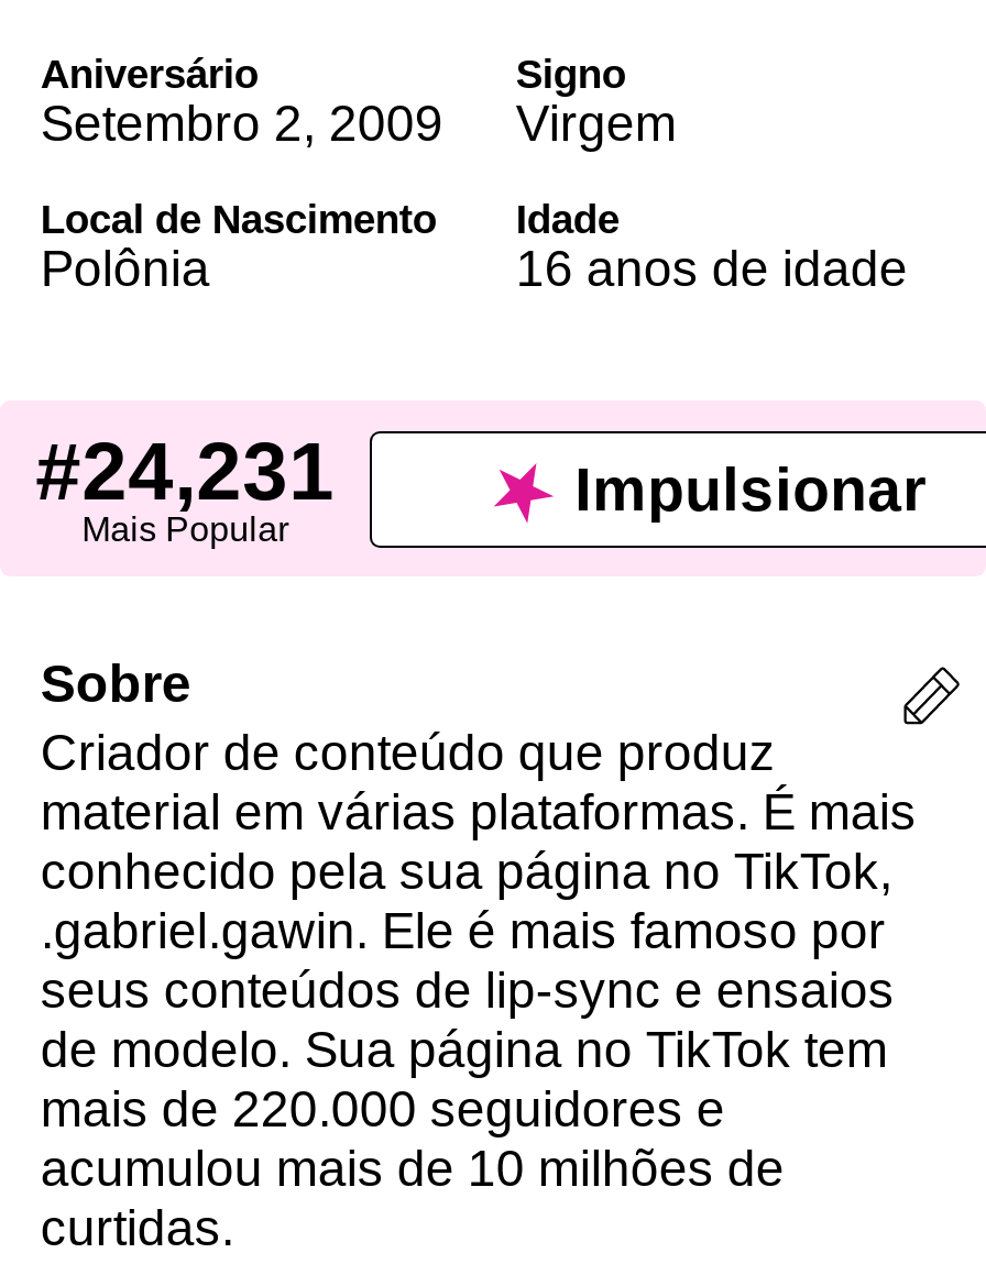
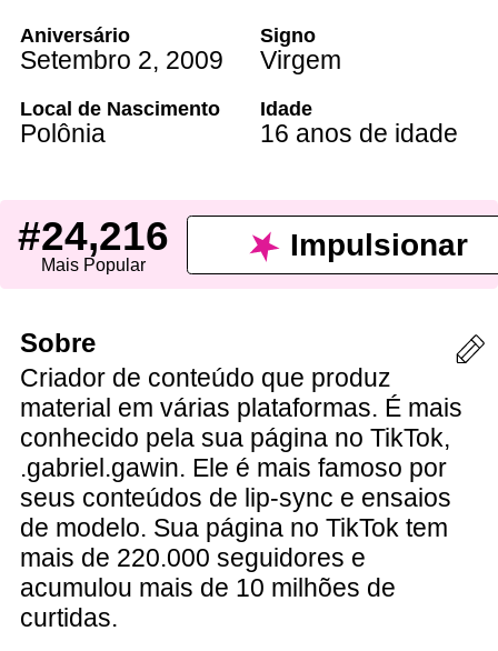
[35,426,335,516] #24,231 -> [18,213,169,258] #24,216

